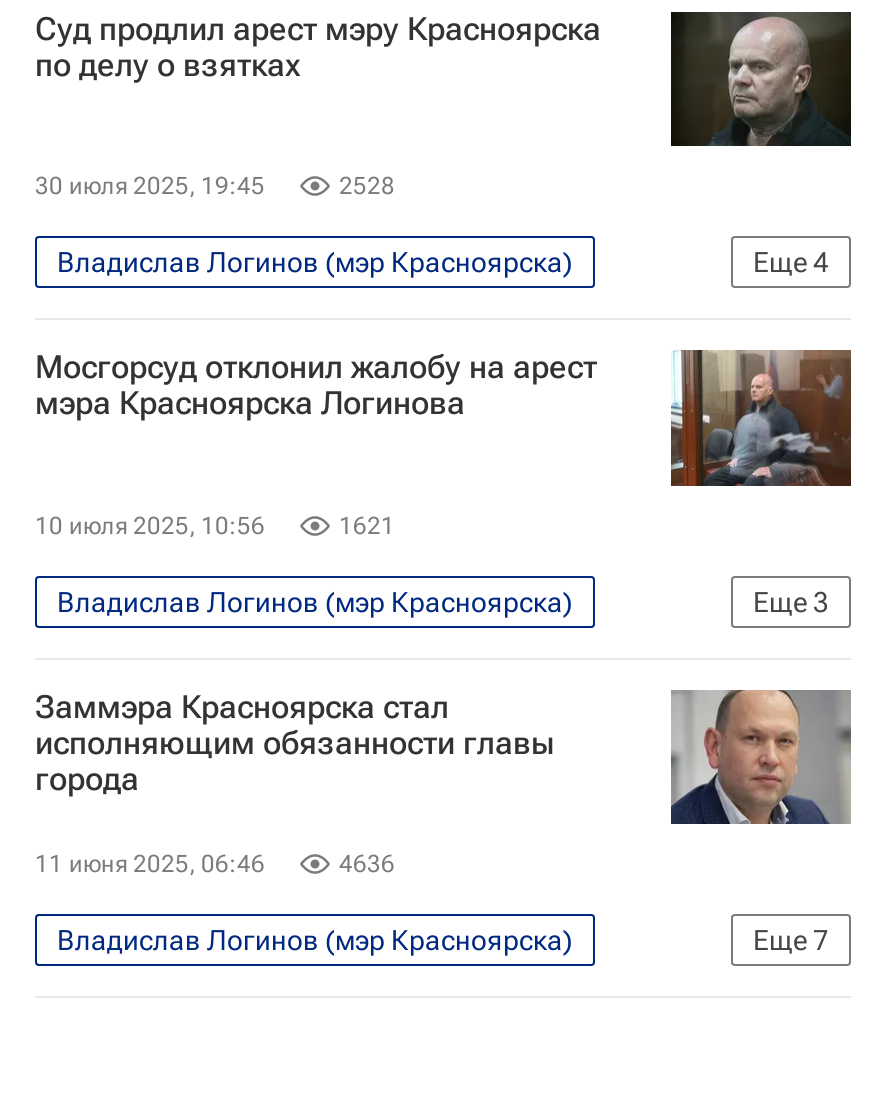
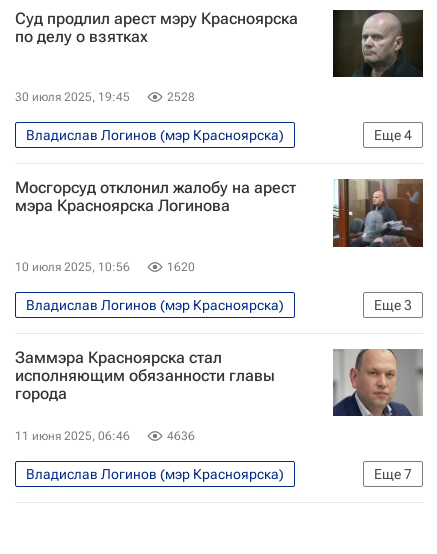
[339,511,395,539] 1621 -> [167,259,195,273] 1620

